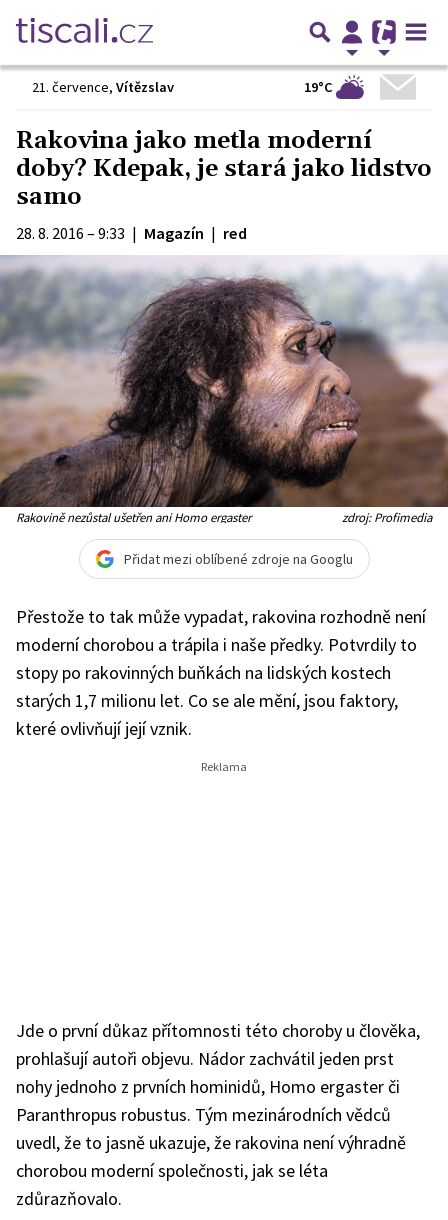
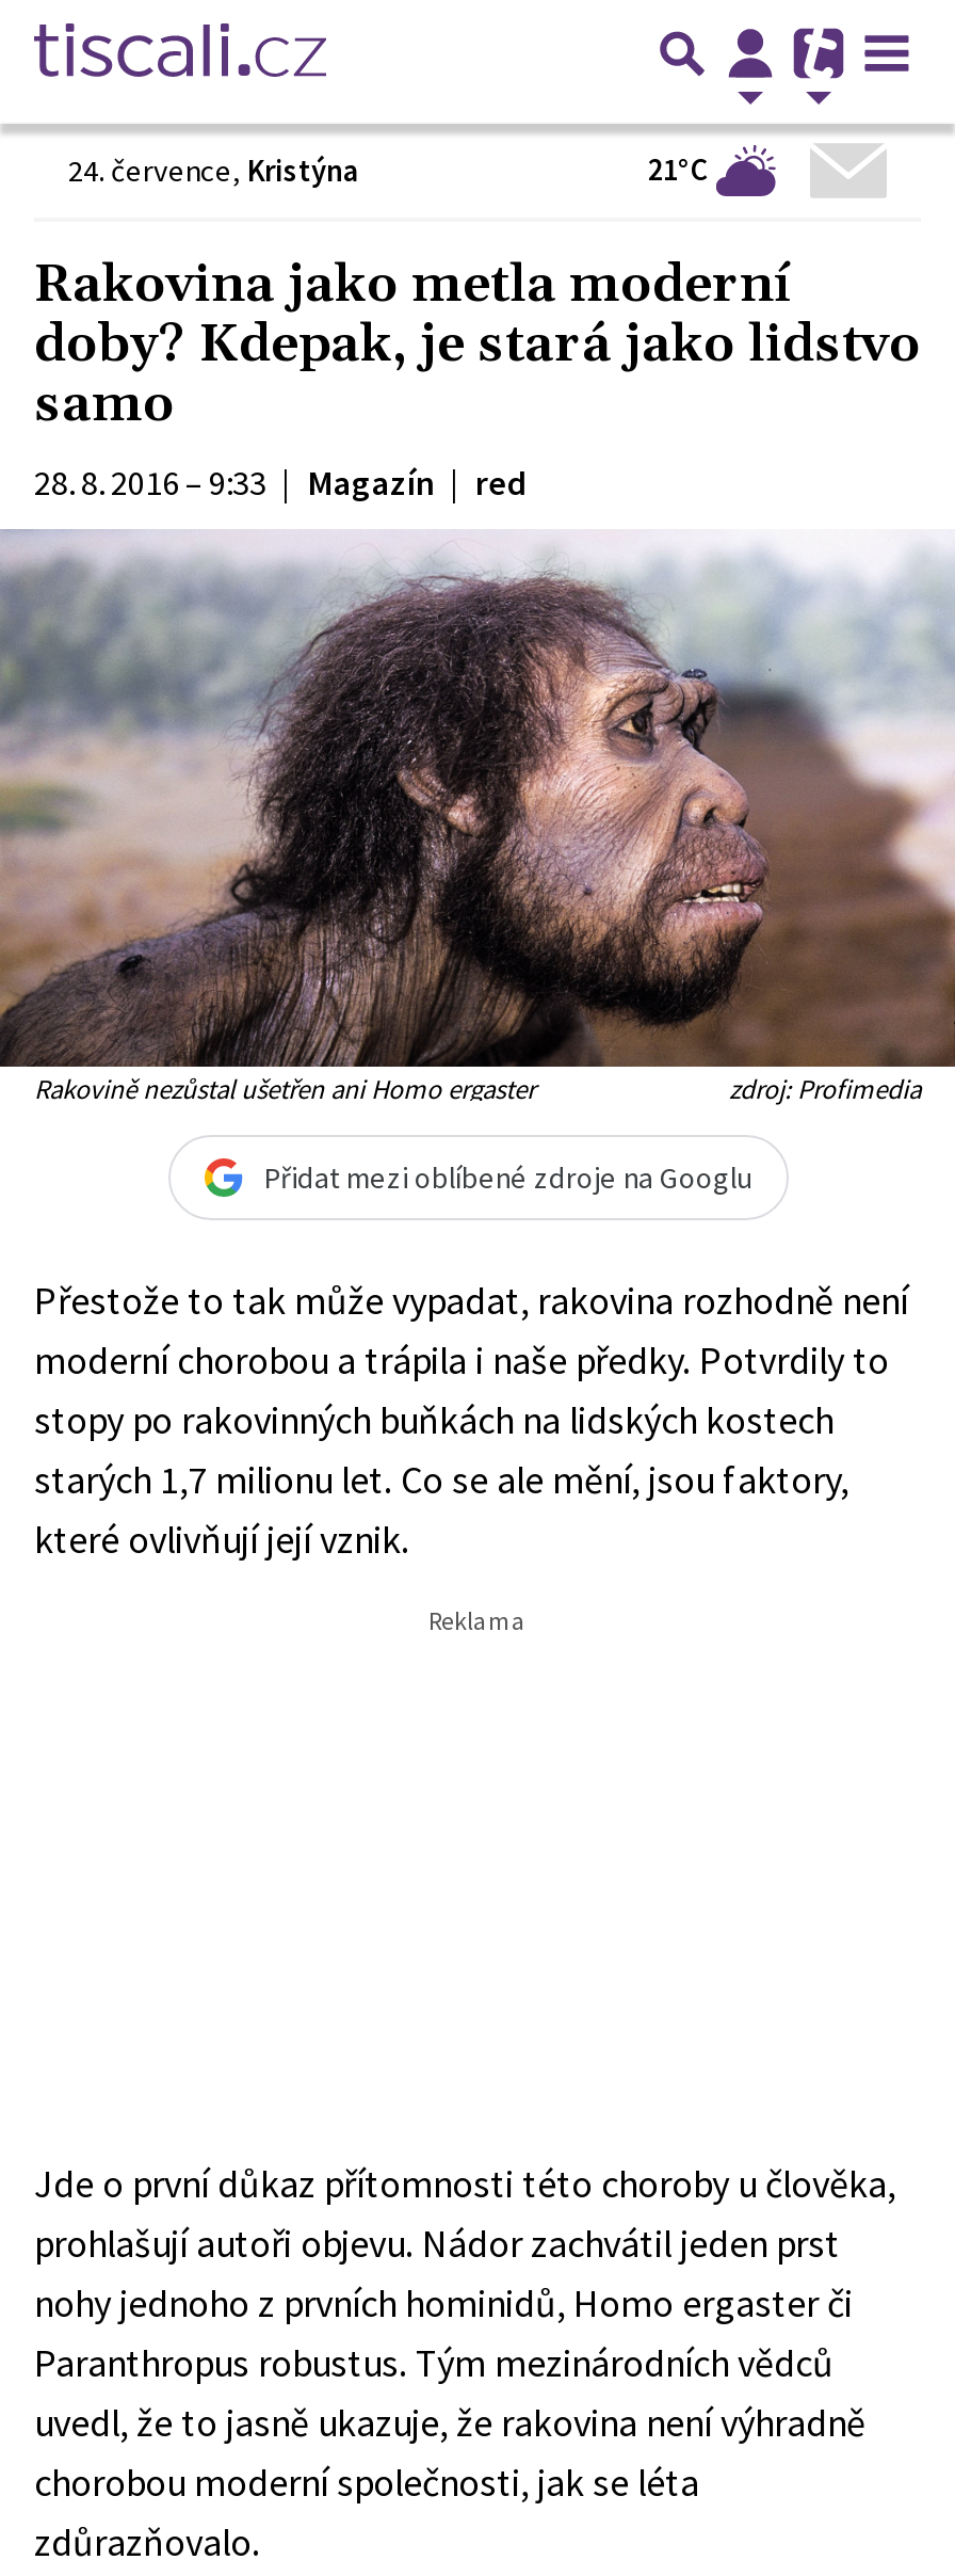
[32,77,336,96] 21. července, Vítězslav | 19°C -> [68,150,716,190] 24. července, Kristýna | 21°C

